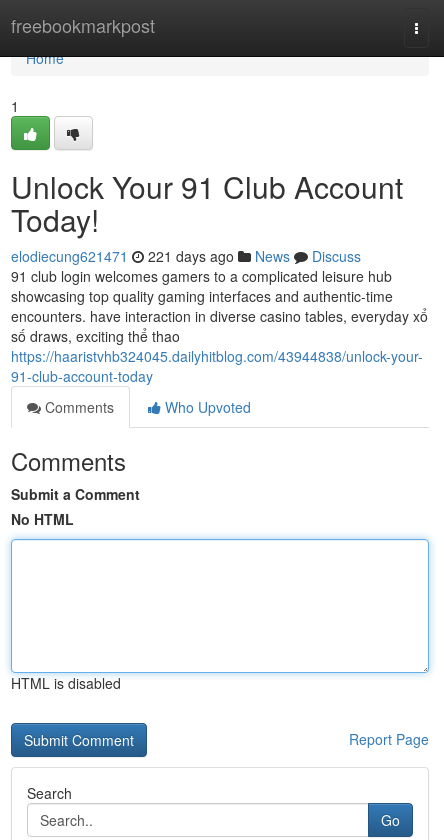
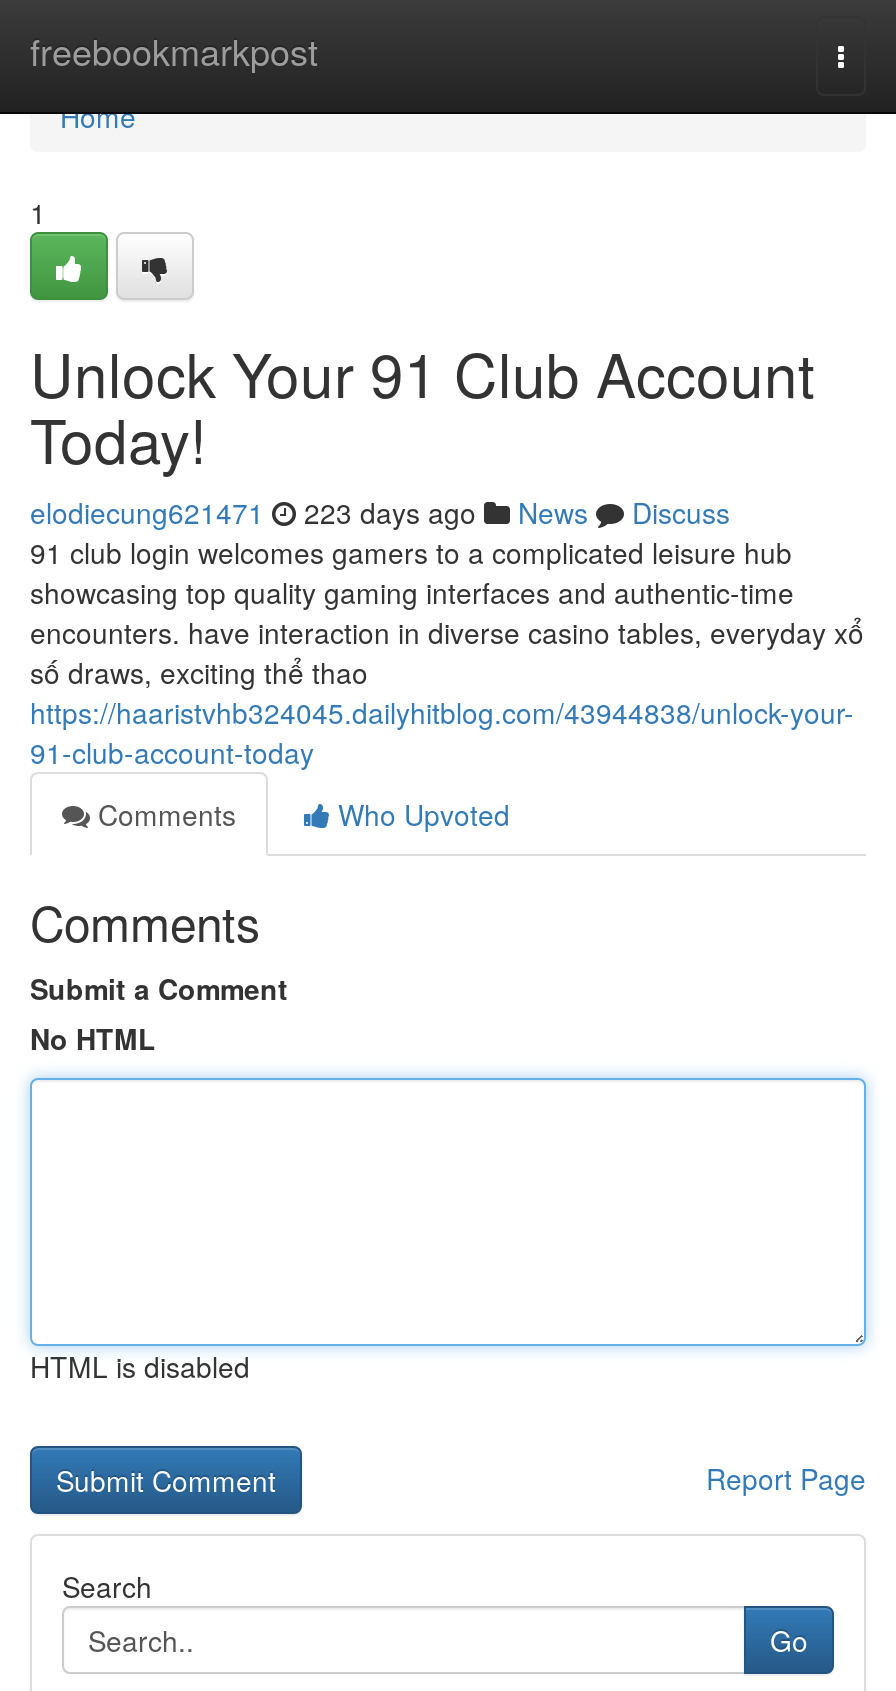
[11,246,361,266] elodiecung621471 221 days ago News Discuss -> [30,492,730,532] elodiecung621471 223 days ago News Discuss

